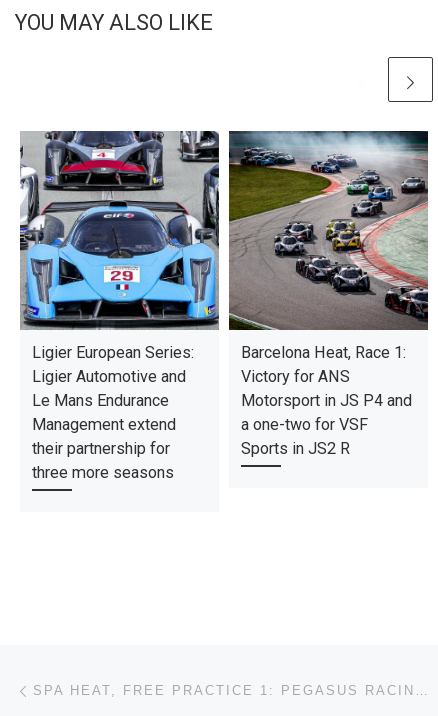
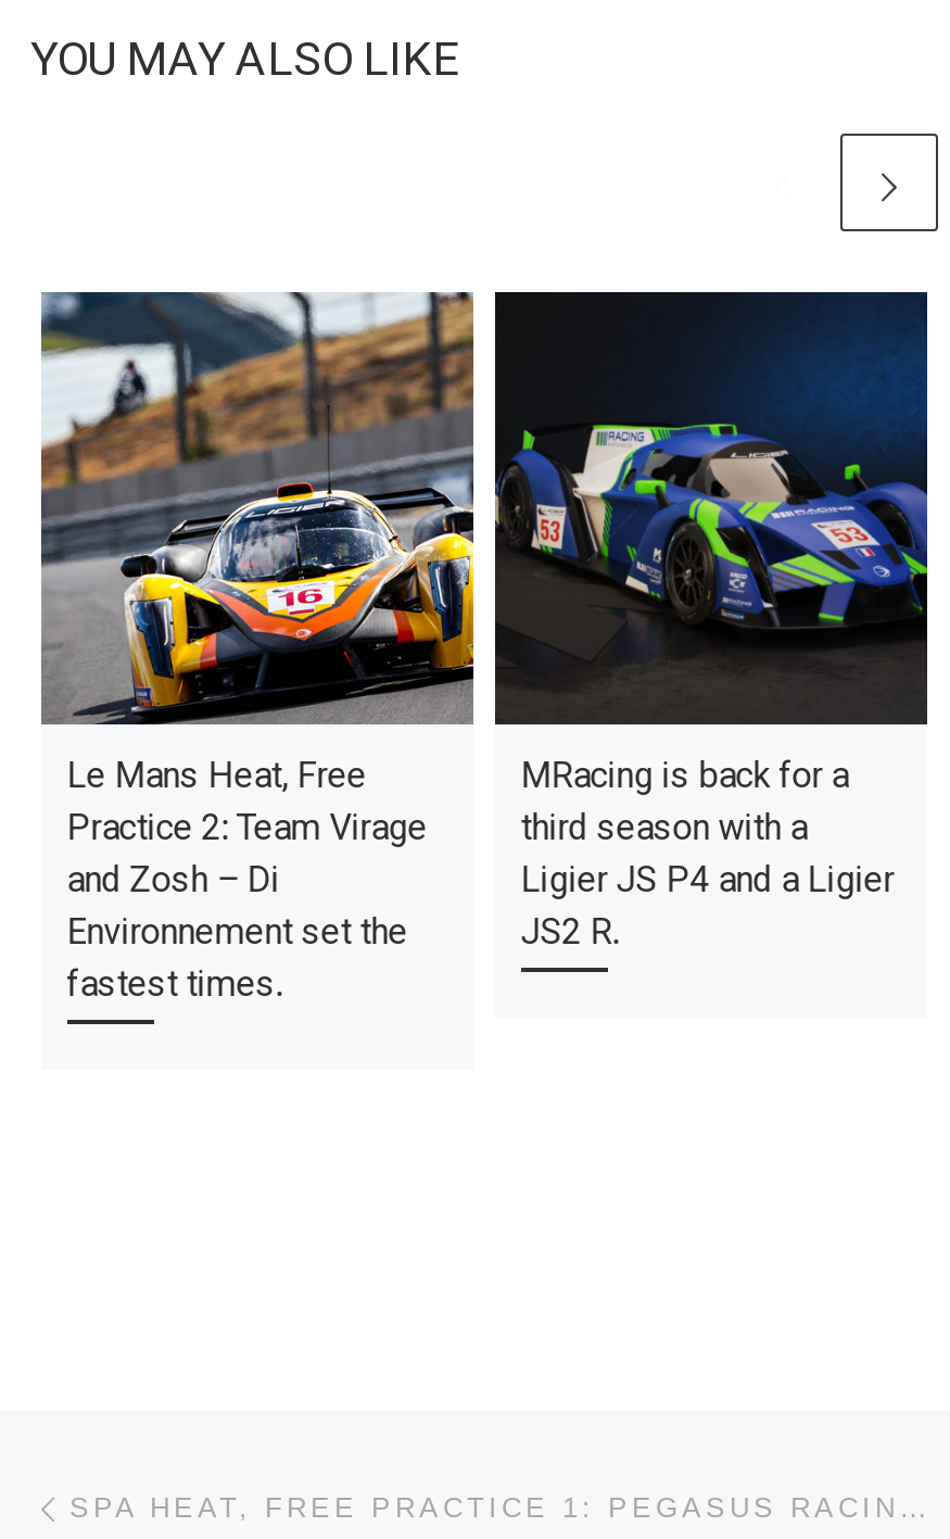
[19,130,220,482] [image] | Ligier European Series: | Ligier Automotive and | Le Mans Endurance | Management extend | their partnership for | three more seasons -> [39,291,476,1004] [image] | Le Mans Heat, Free | Practice 2: Team Virage | and Zosh – Di | Environnement set the | fastest times.
[228,130,429,458] [image] | Barcelona Heat, Race 1: | Victory for ANS | Motorsport in JS P4 and | a one-two for VSF | Sports in JS2 R -> [495,291,929,952] [image] | MRacing is back for a | third season with a | Ligier JS P4 and a Ligier | JS2 R.

